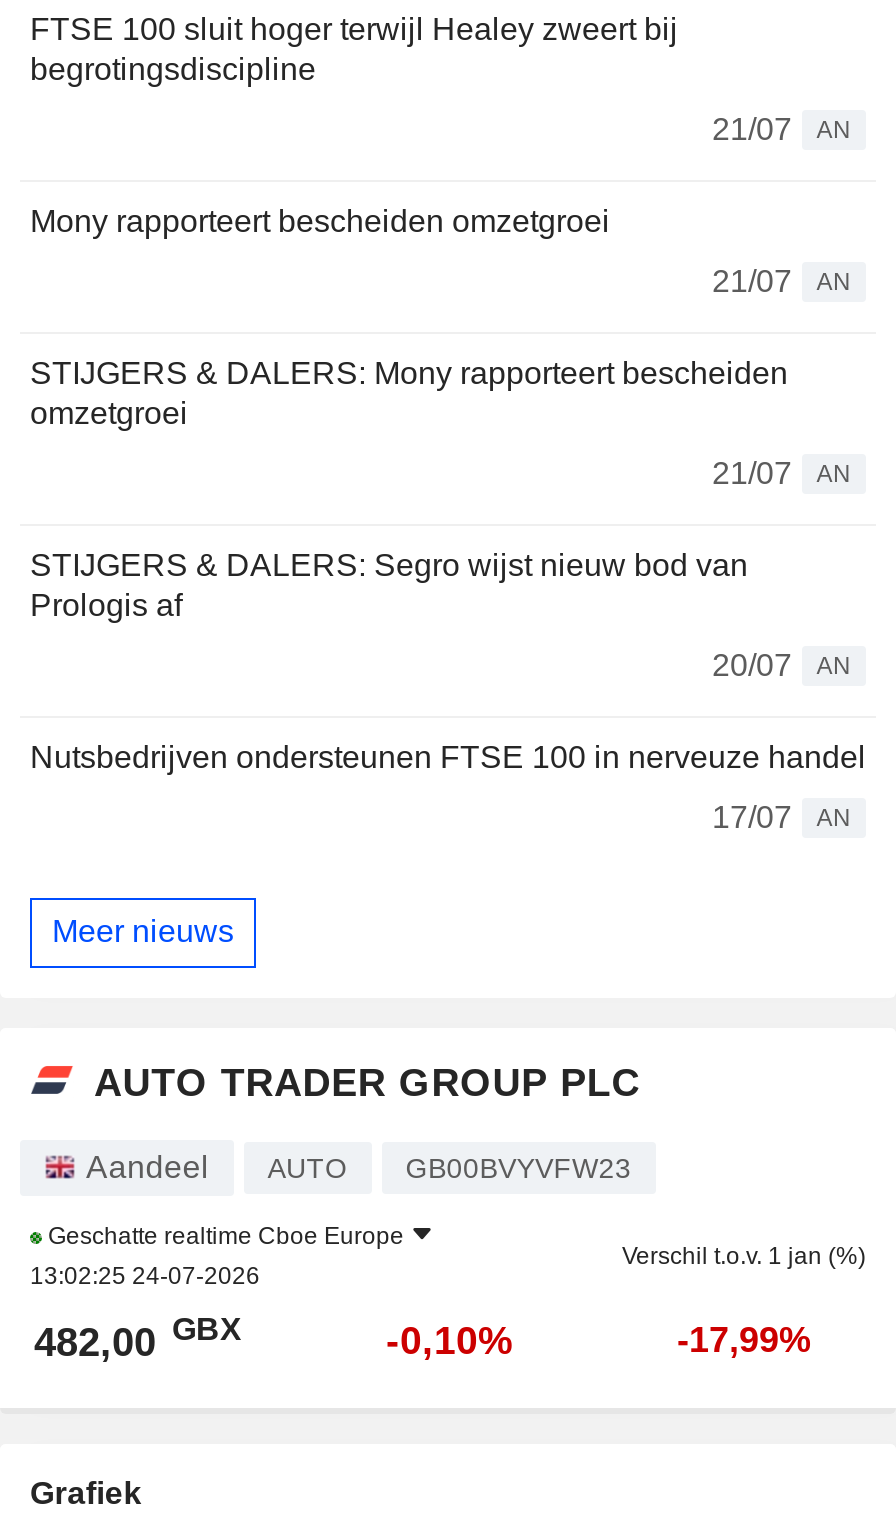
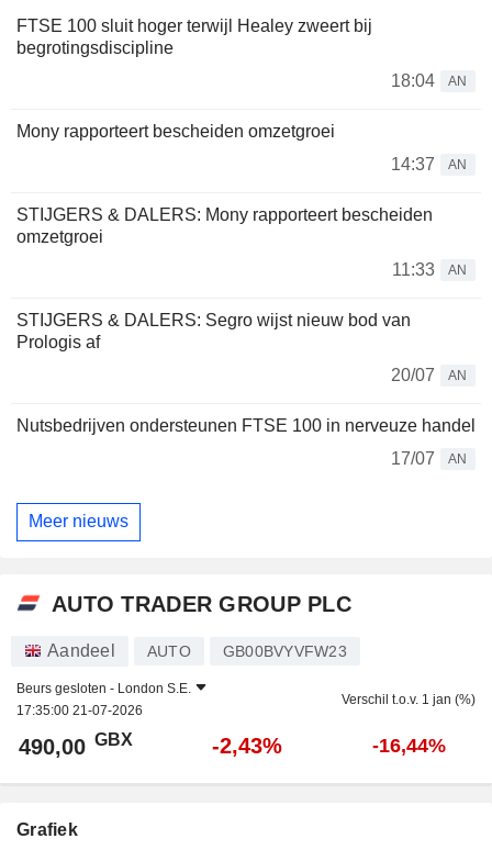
[712,111,851,145] 21/07 AN -> [391,71,468,90] 18:04 AN
[712,263,851,297] 21/07 AN -> [391,154,468,173] 14:37 AN
[712,455,851,489] 21/07 AN -> [392,260,468,279] 11:33 AN
[30,1222,404,1290] Geschatte realtime Cboe Europe | 13:02:25 24-07-2026 -> [16,681,191,718] Beurs gesloten - London S.E. | 17:35:00 21-07-2026
[34,1313,242,1364] 482,00 GBX -> [19,731,133,759] 490,00 GBX
[386,1318,514,1362] -0,10% -> [212,733,282,758] -2,43%
[677,1320,811,1360] -17,99% -> [372,734,445,756] -16,44%

